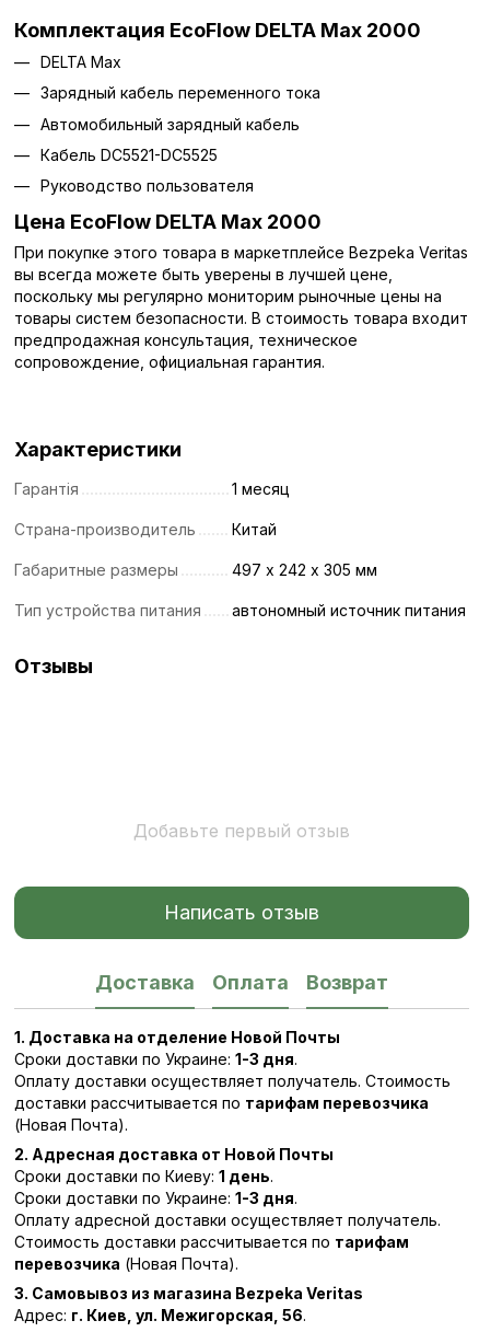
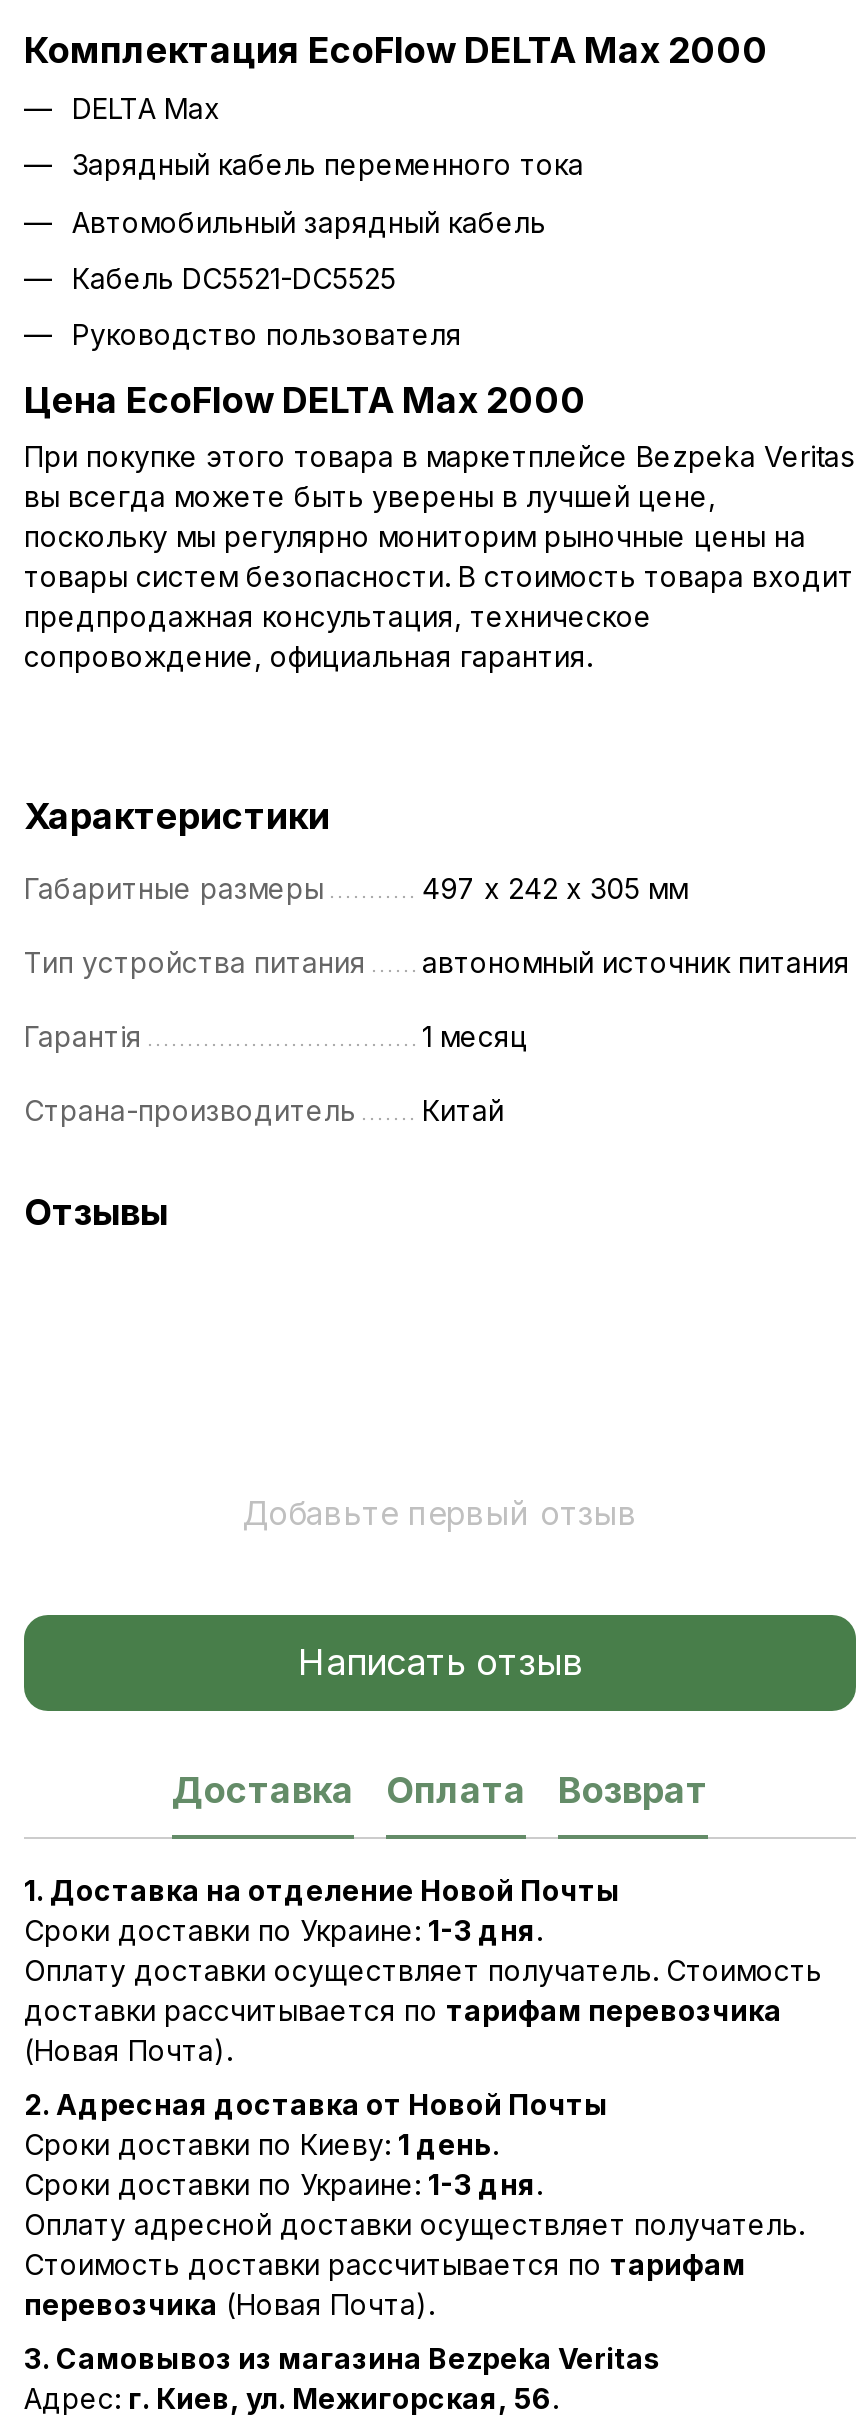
moved [14,479,290,538] -> [24,1019,528,1127]: Гарантія | 1 месяц | Страна-производитель | Китай
moved [14,560,466,619] -> [24,871,850,979]: Габаритные размеры | 497 х 242 х 305 мм | Тип устройства питания | автономный источник питания

